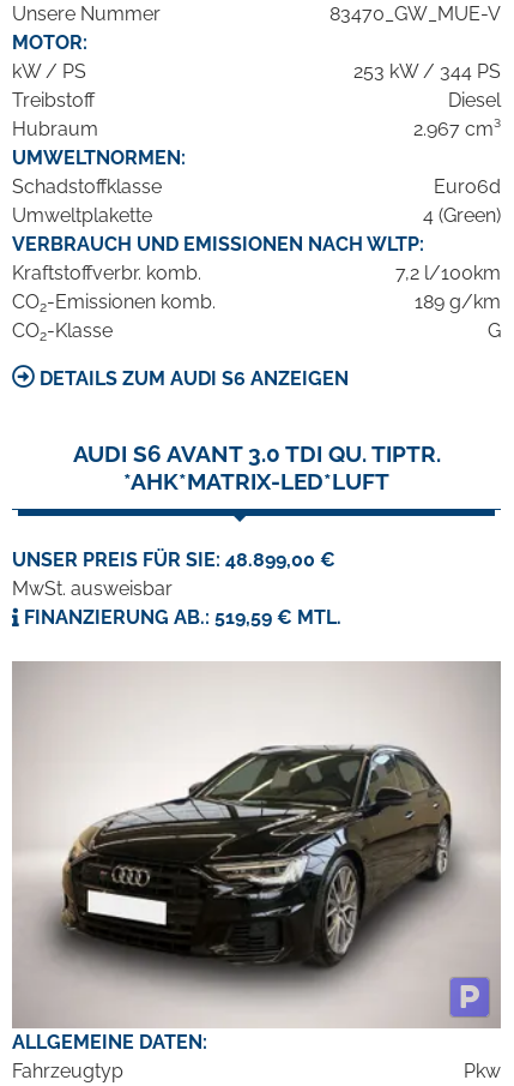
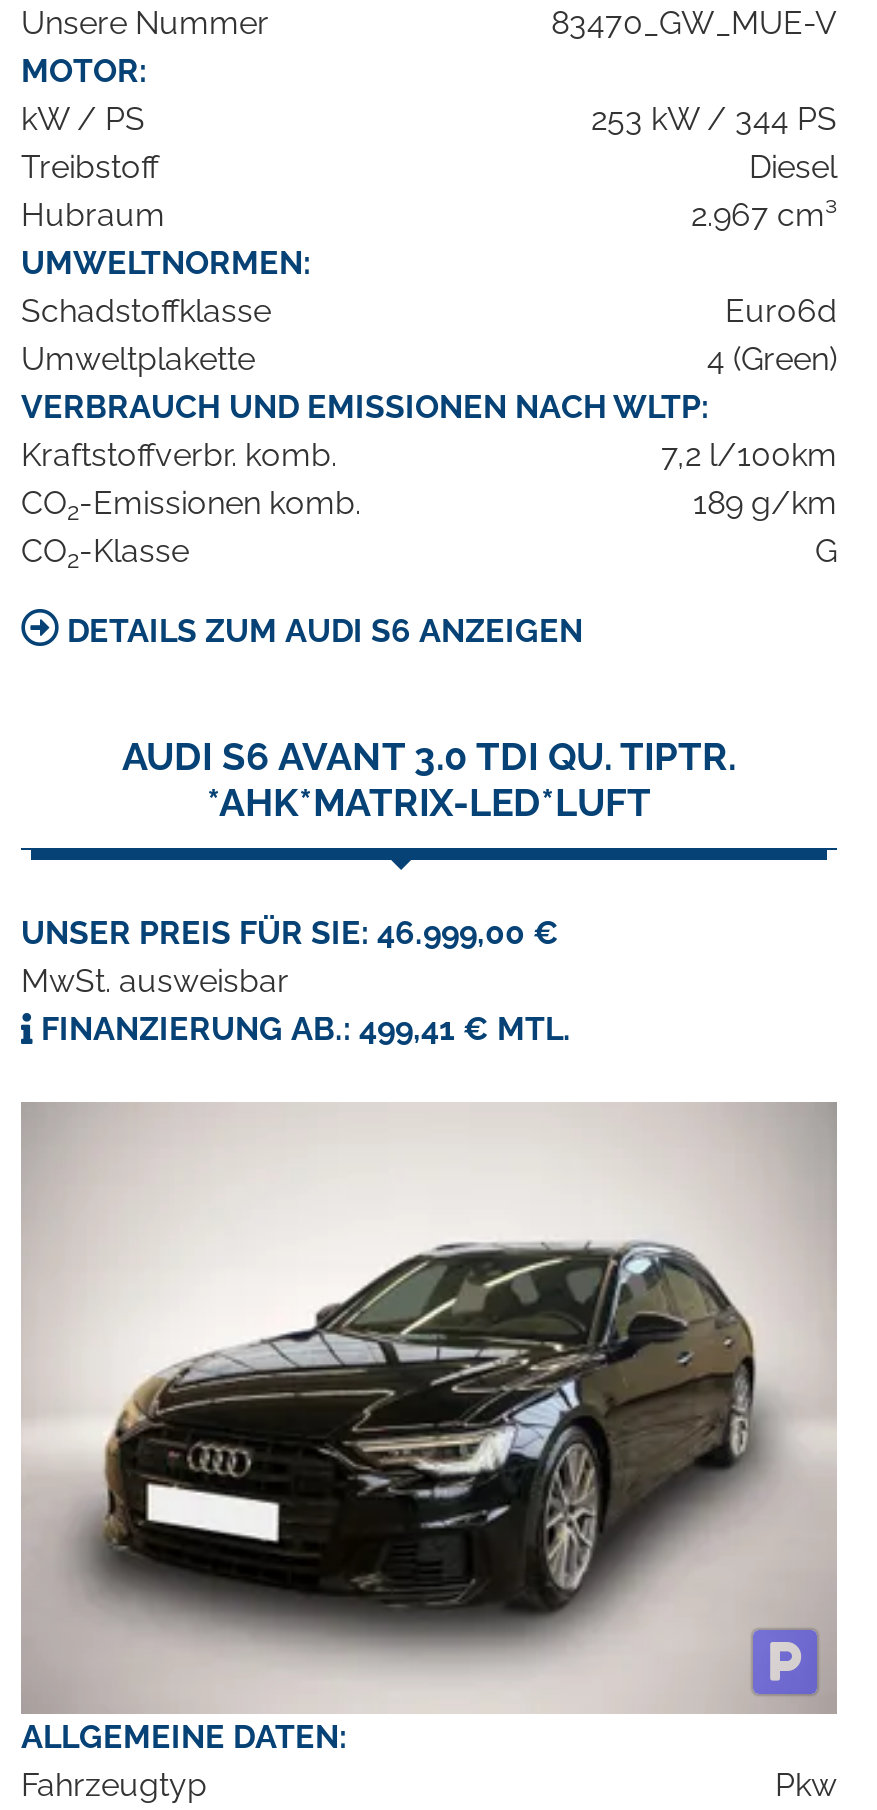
[12,549,335,571] UNSER PREIS FÜR SIE: 48.899,00 € -> [21,914,559,952] UNSER PREIS FÜR SIE: 46.999,00 €
[19,606,341,629] FINANZIERUNG AB.: 519,59 € MTL. -> [33,1010,571,1048] FINANZIERUNG AB.: 499,41 € MTL.

